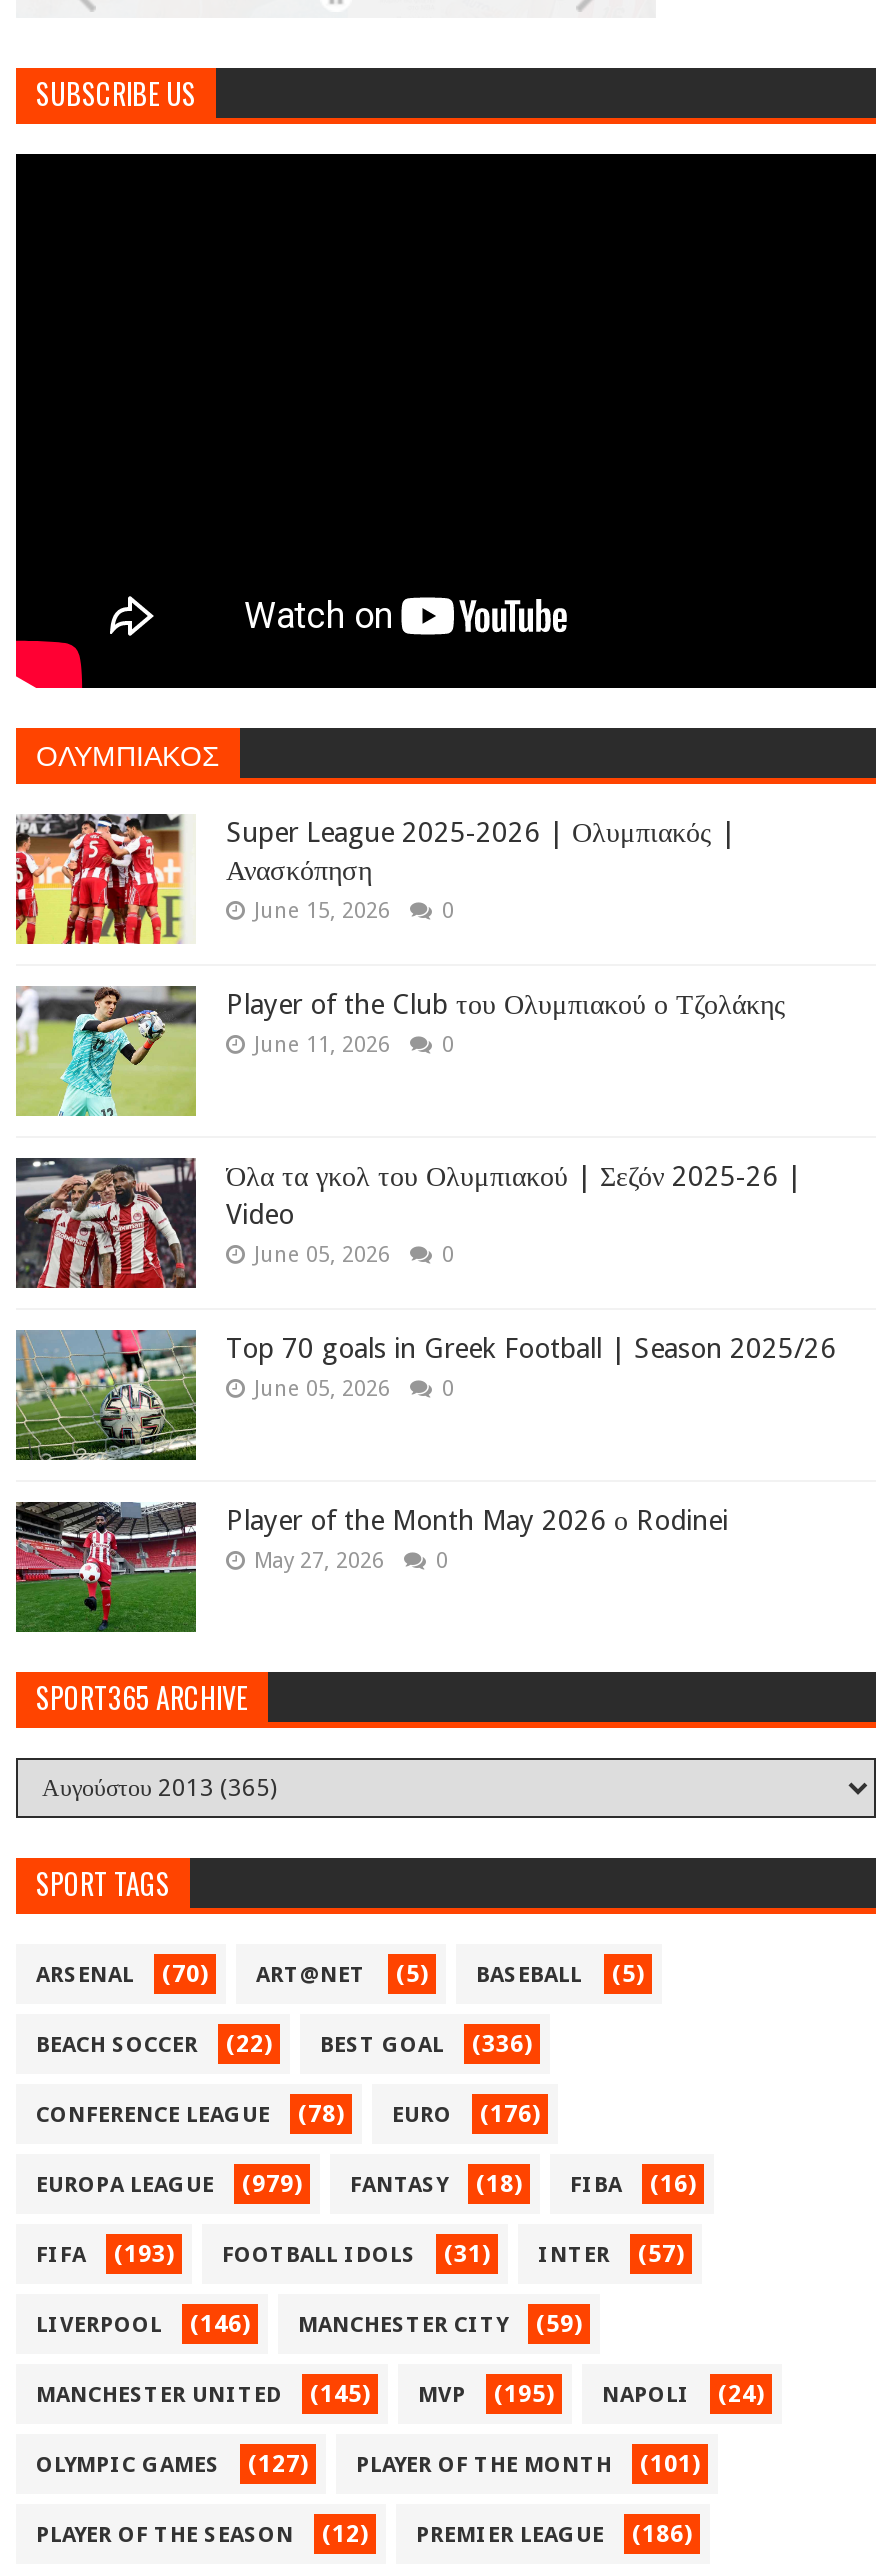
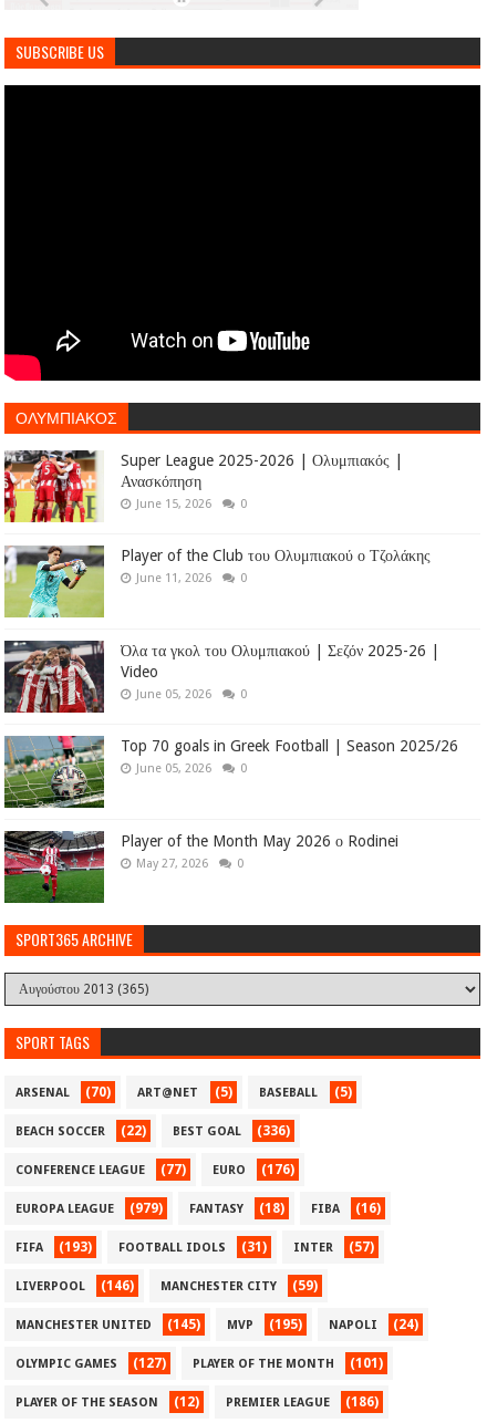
[36,2100,540,2128] CONFERENCE LEAGUE (78) EURO (176) -> [15,1162,294,1177] CONFERENCE LEAGUE (77) EURO (176)

